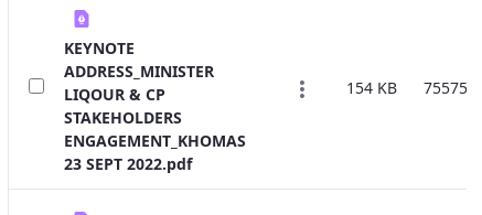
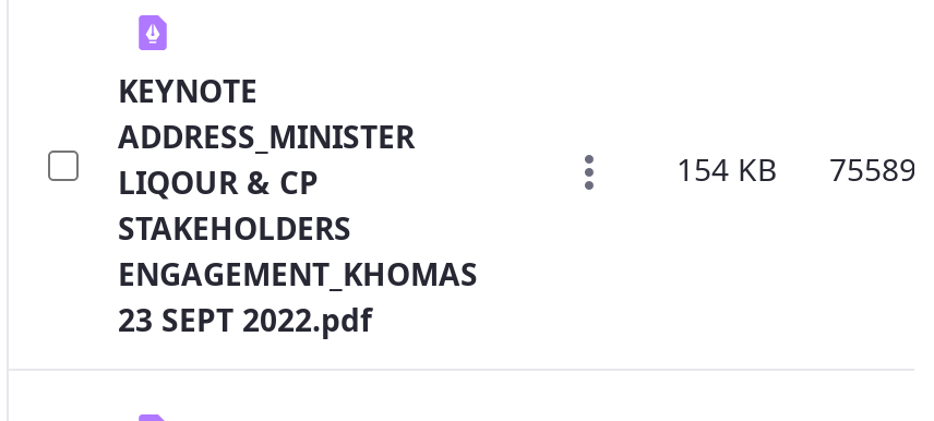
[346,77,468,98] 154 KB 75575 -> [676,148,917,190] 154 KB 75589

